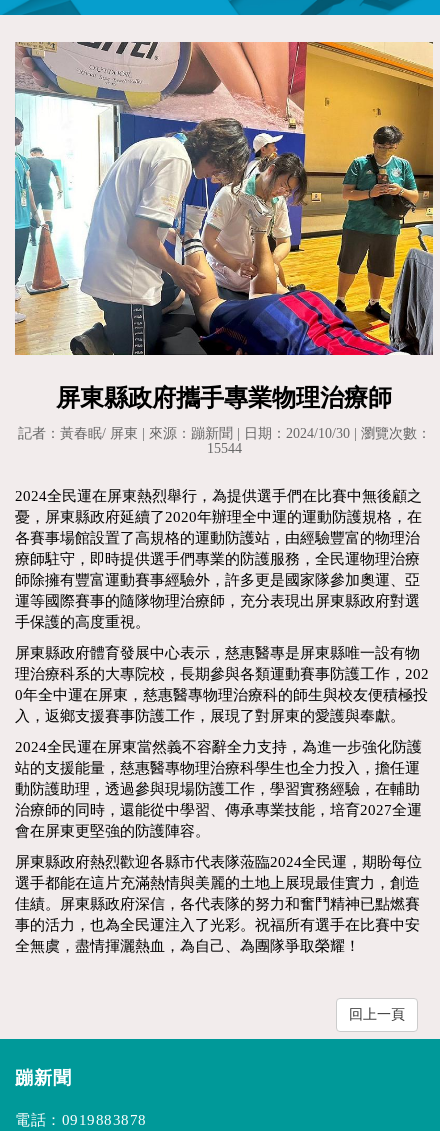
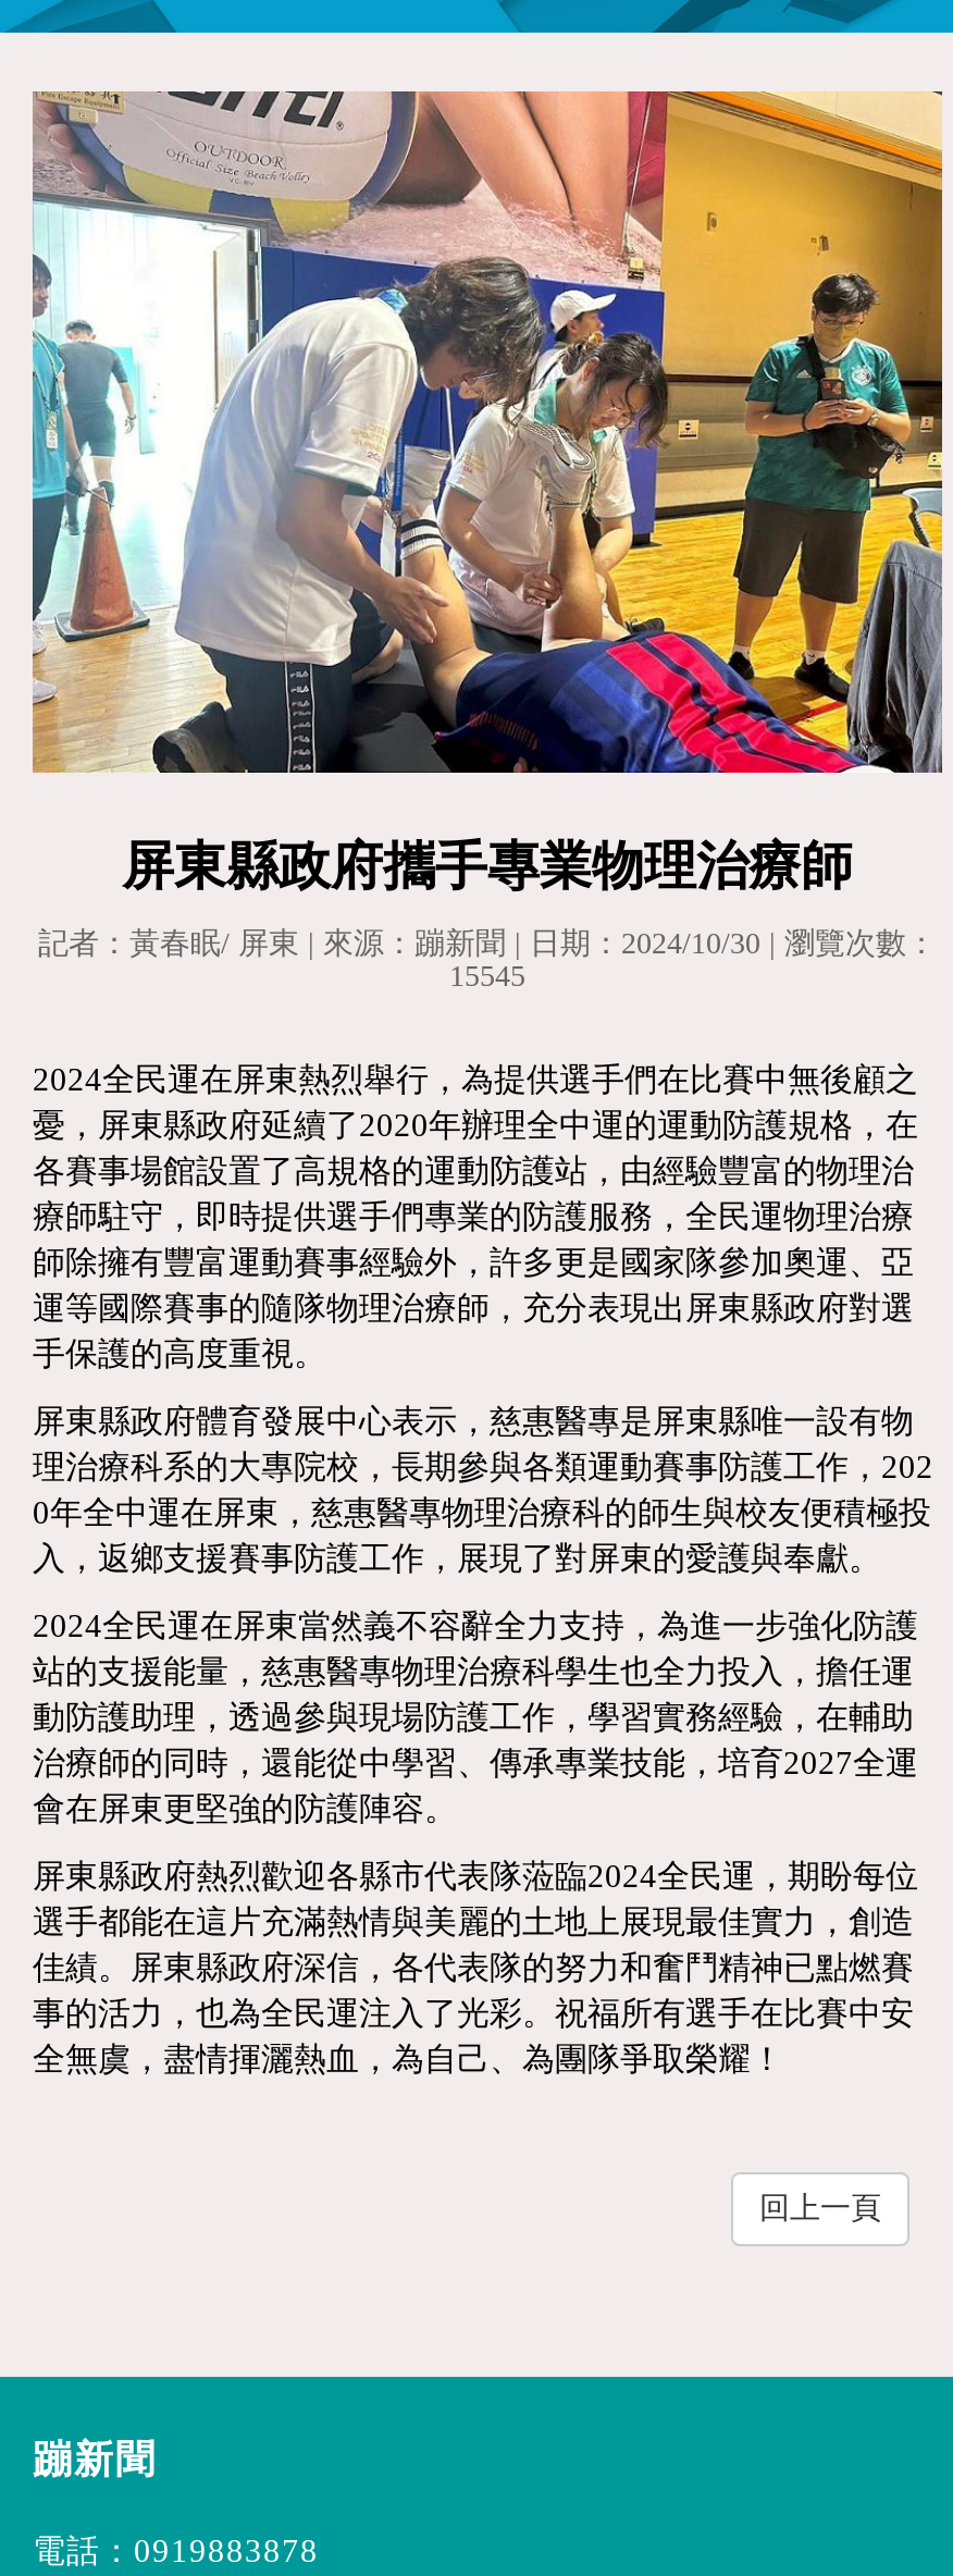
[206,441,241,456] 15544 -> [449,960,525,993] 15545

